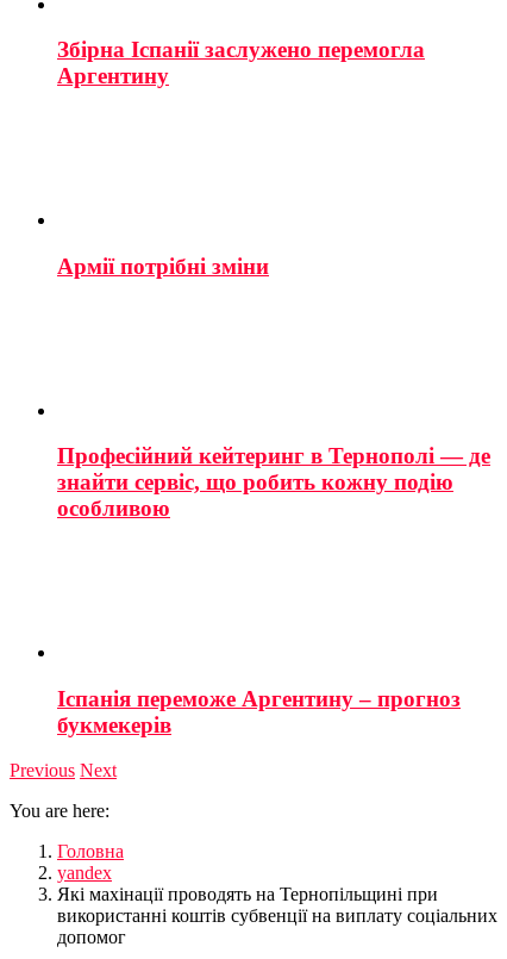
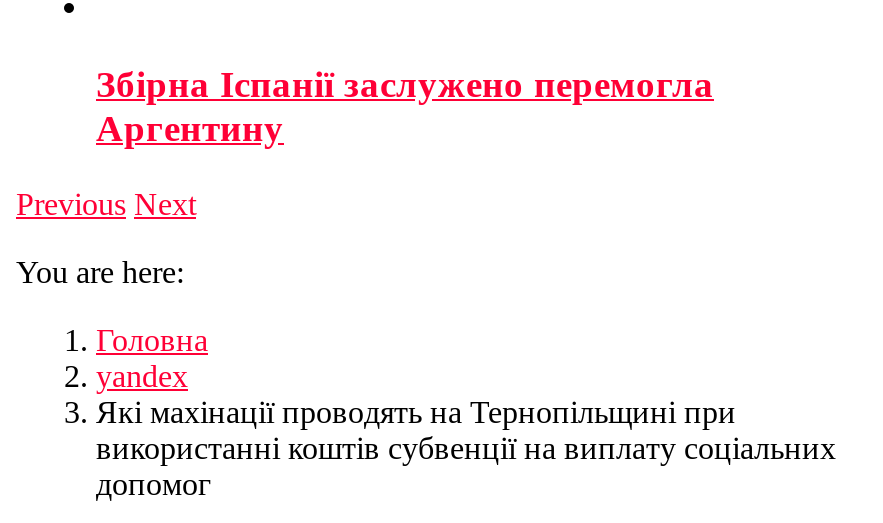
[57,254,269,279] Армії потрібні зміни -> none
[57,444,490,521] Професійний кейтеринг в Тернополі — де | знайти сервіс, що робить кожну подію | особливою -> none
[57,686,461,737] Іспанія переможе Аргентину – прогноз | букмекерів -> none

